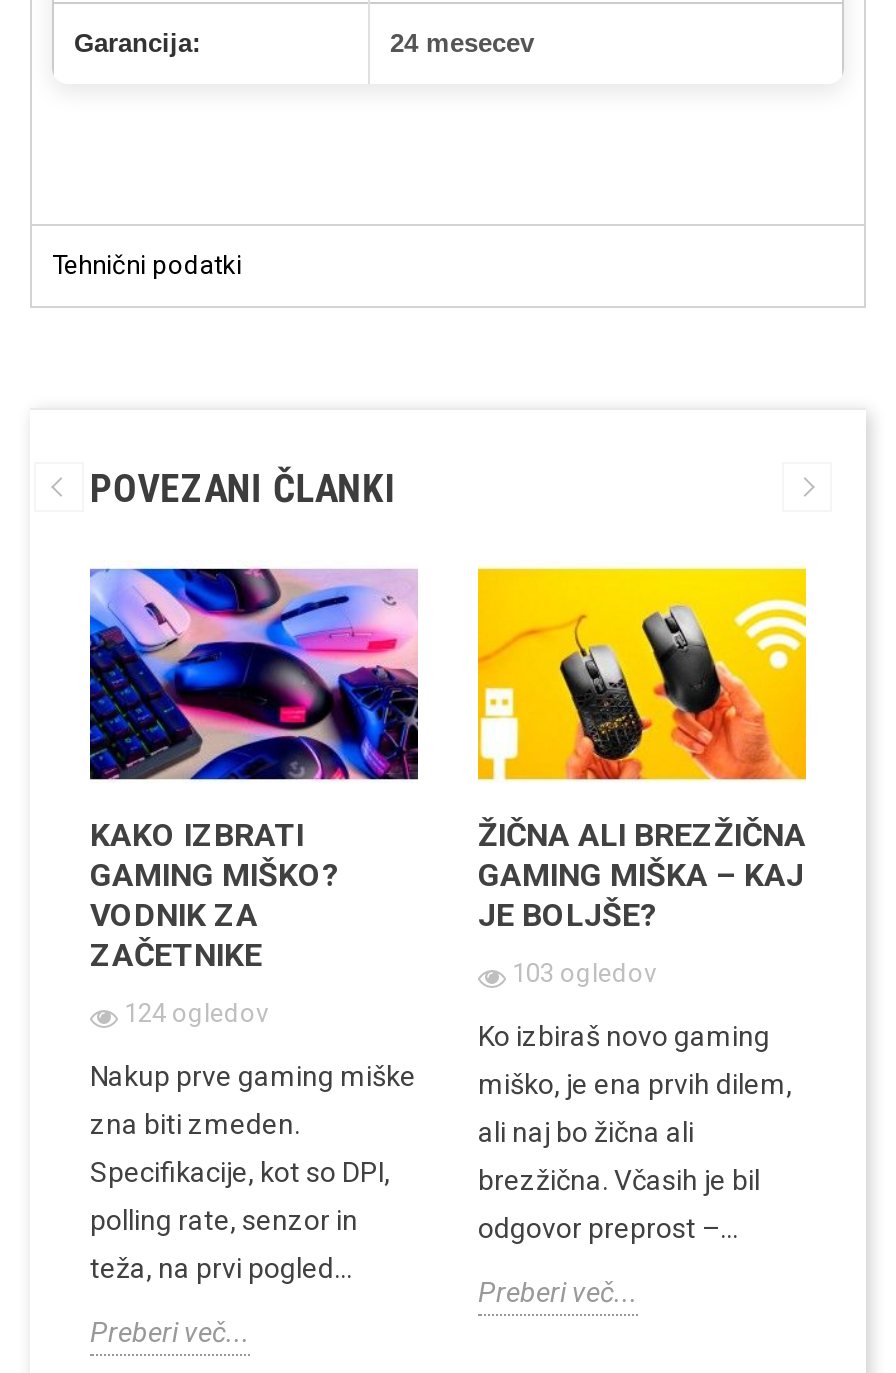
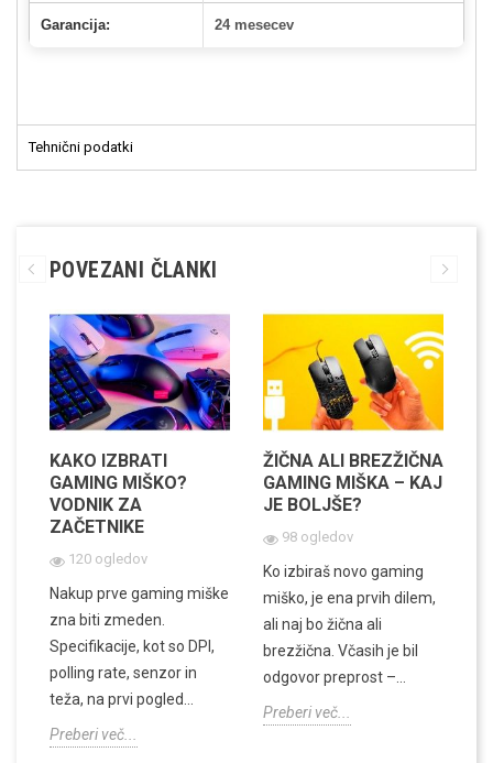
[512,958,656,988] 103 ogledov -> [282,528,353,545] 98 ogledov
[124,998,268,1028] 124 ogledov -> [68,550,147,567] 120 ogledov

